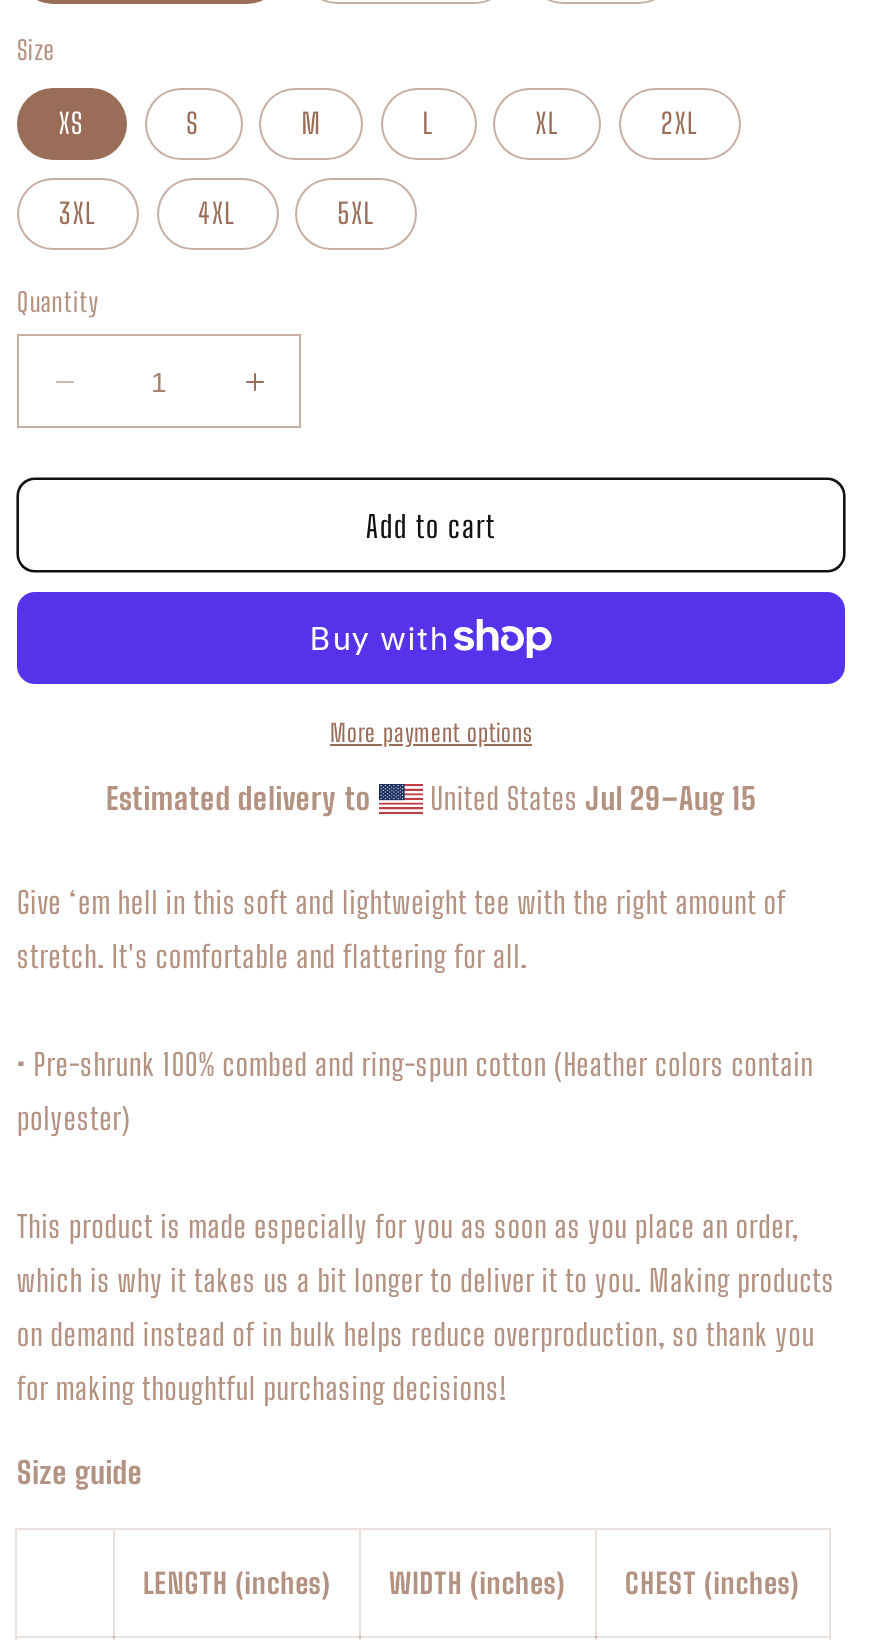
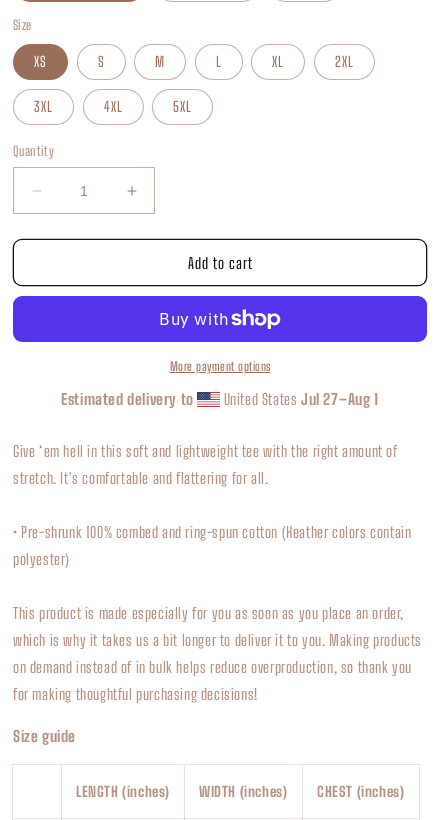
[423,780,756,816] United States Jul 29–Aug 15 -> [220,390,379,408] United States Jul 27–Aug 1

